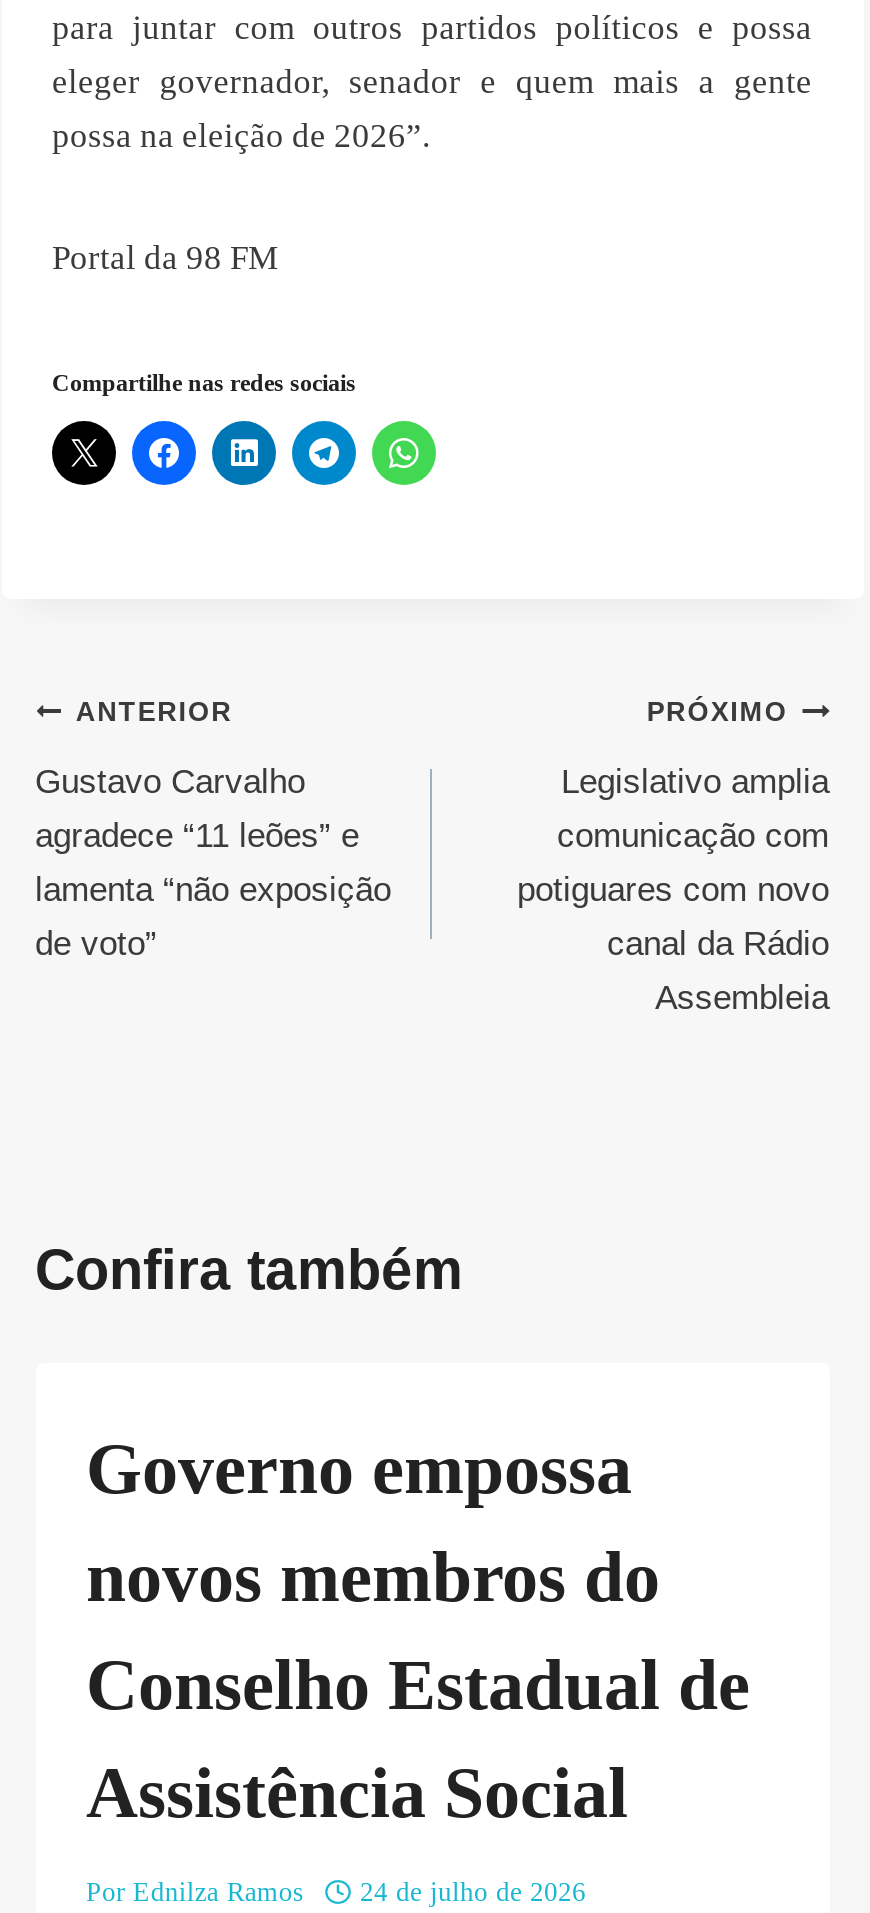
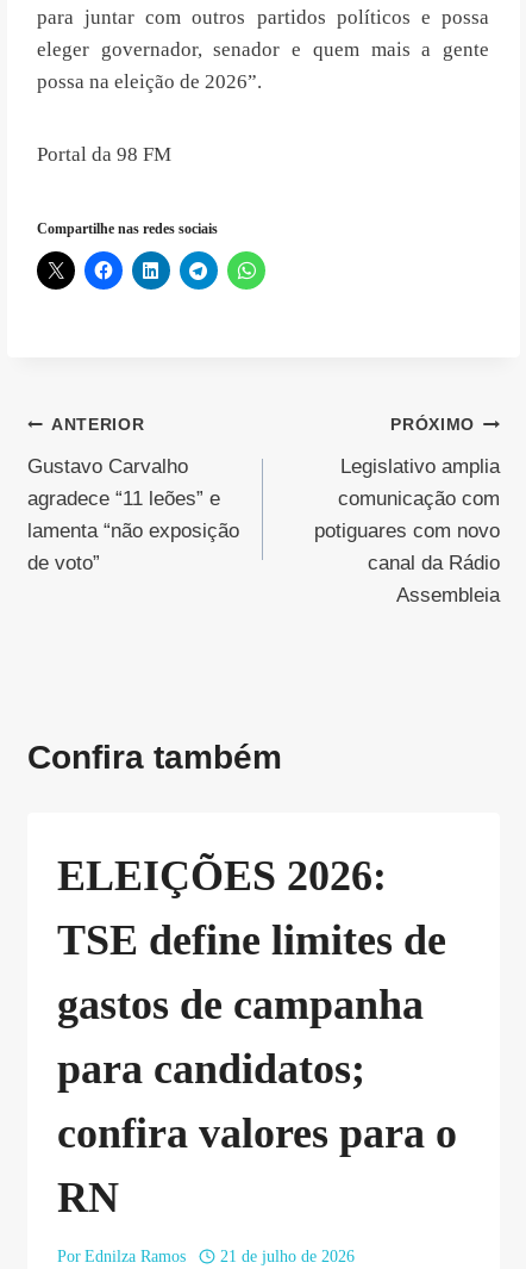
[86,1428,750,1832] Governo empossa | novos membros do | Conselho Estadual de | Assistência Social -> [57,851,457,1221] ELEIÇÕES 2026: | TSE define limites de | gastos de campanha | para candidatos; | confira valores para o | RN
[86,1877,586,1907] Por Ednilza Ramos 24 de julho de 2026 -> [57,1248,355,1266] Por Ednilza Ramos 21 de julho de 2026

